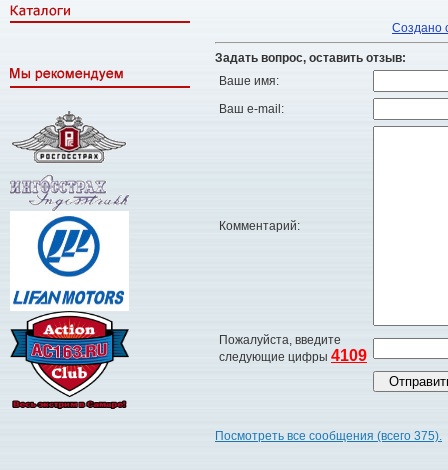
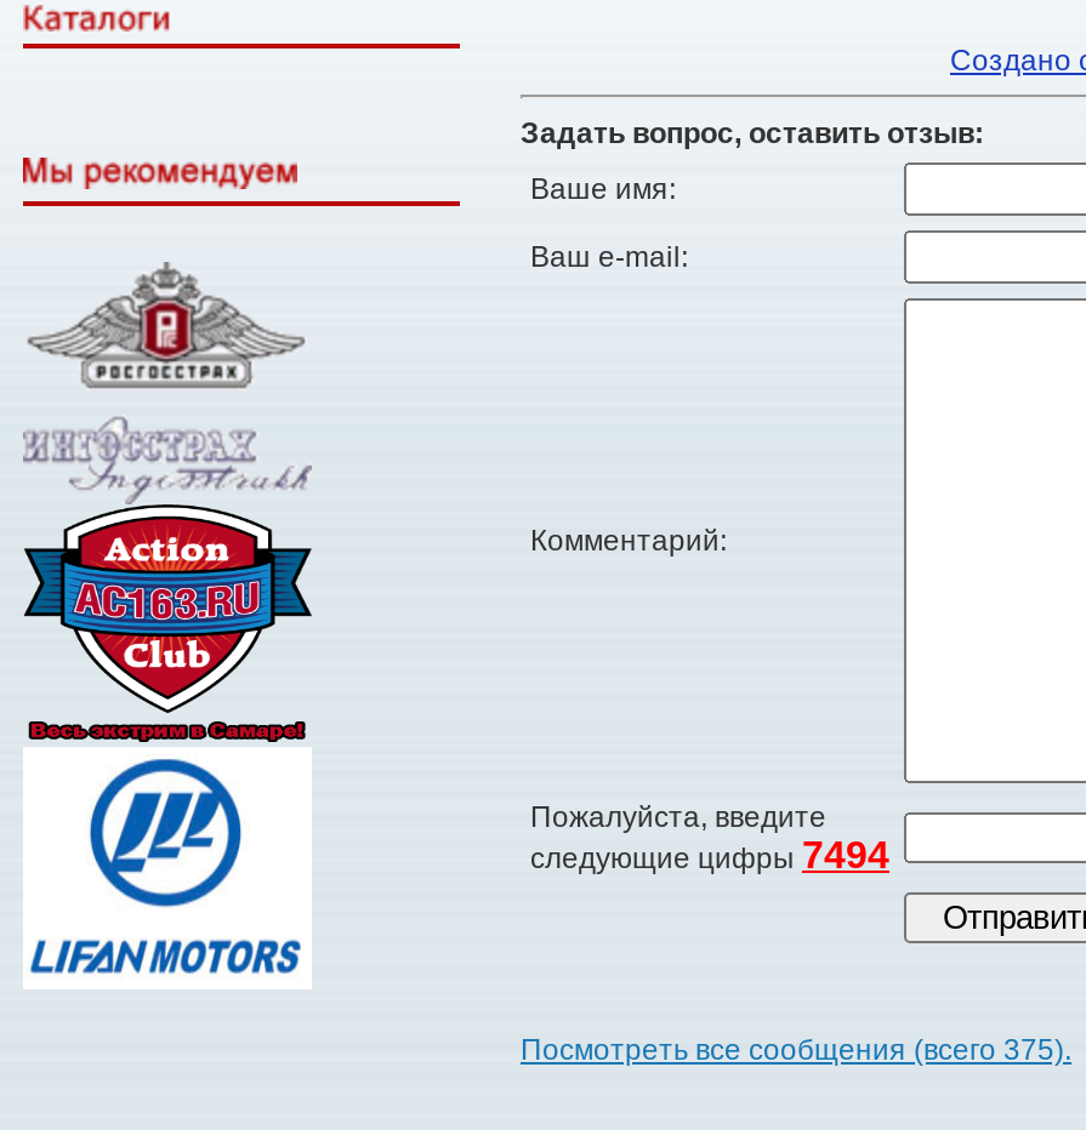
[10,211,130,410] [image] -> [23,502,314,987] [image]
[219,347,367,364] следующие цифры 4109 -> [530,834,889,875] следующие цифры 7494

